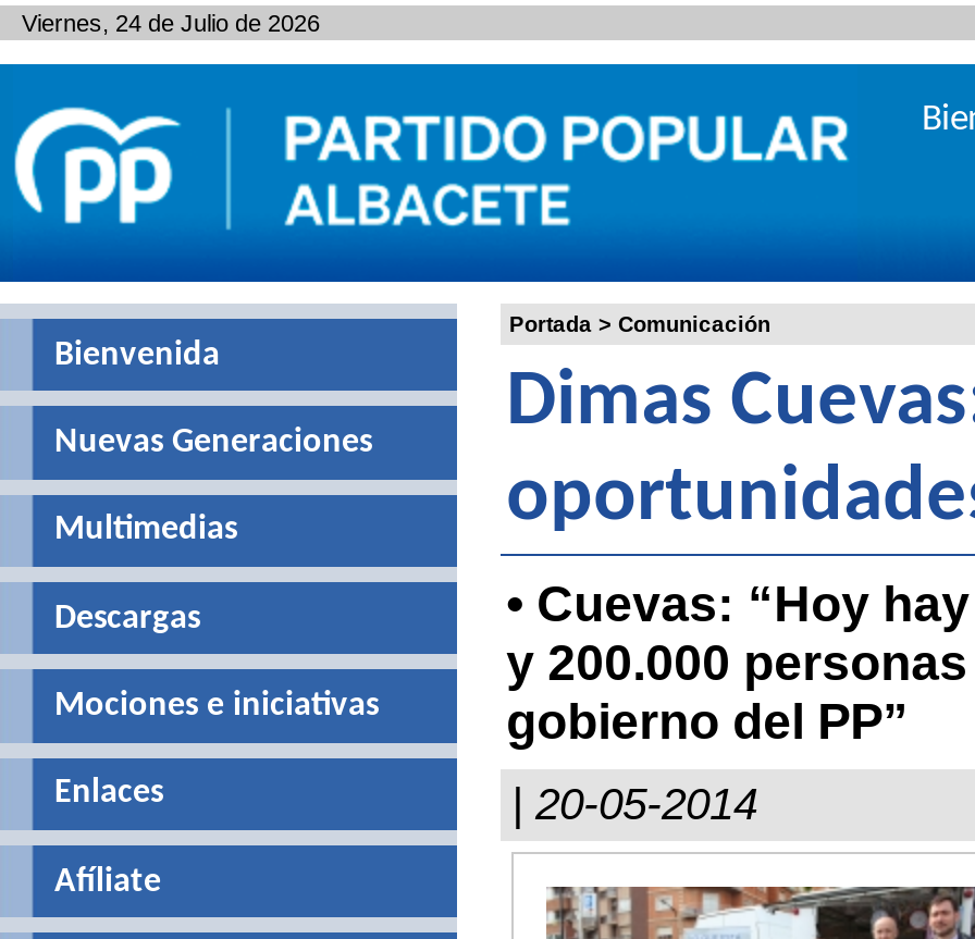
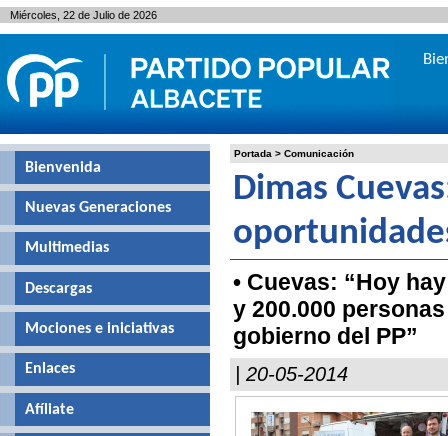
[22,10,320,36] Viernes, 24 de Julio de 2026 -> [10,9,157,21] Miércoles, 22 de Julio de 2026

